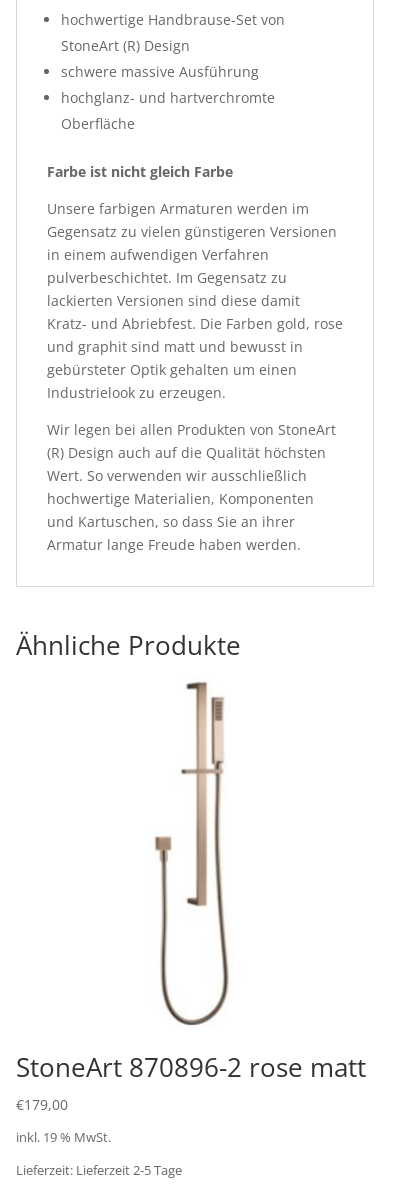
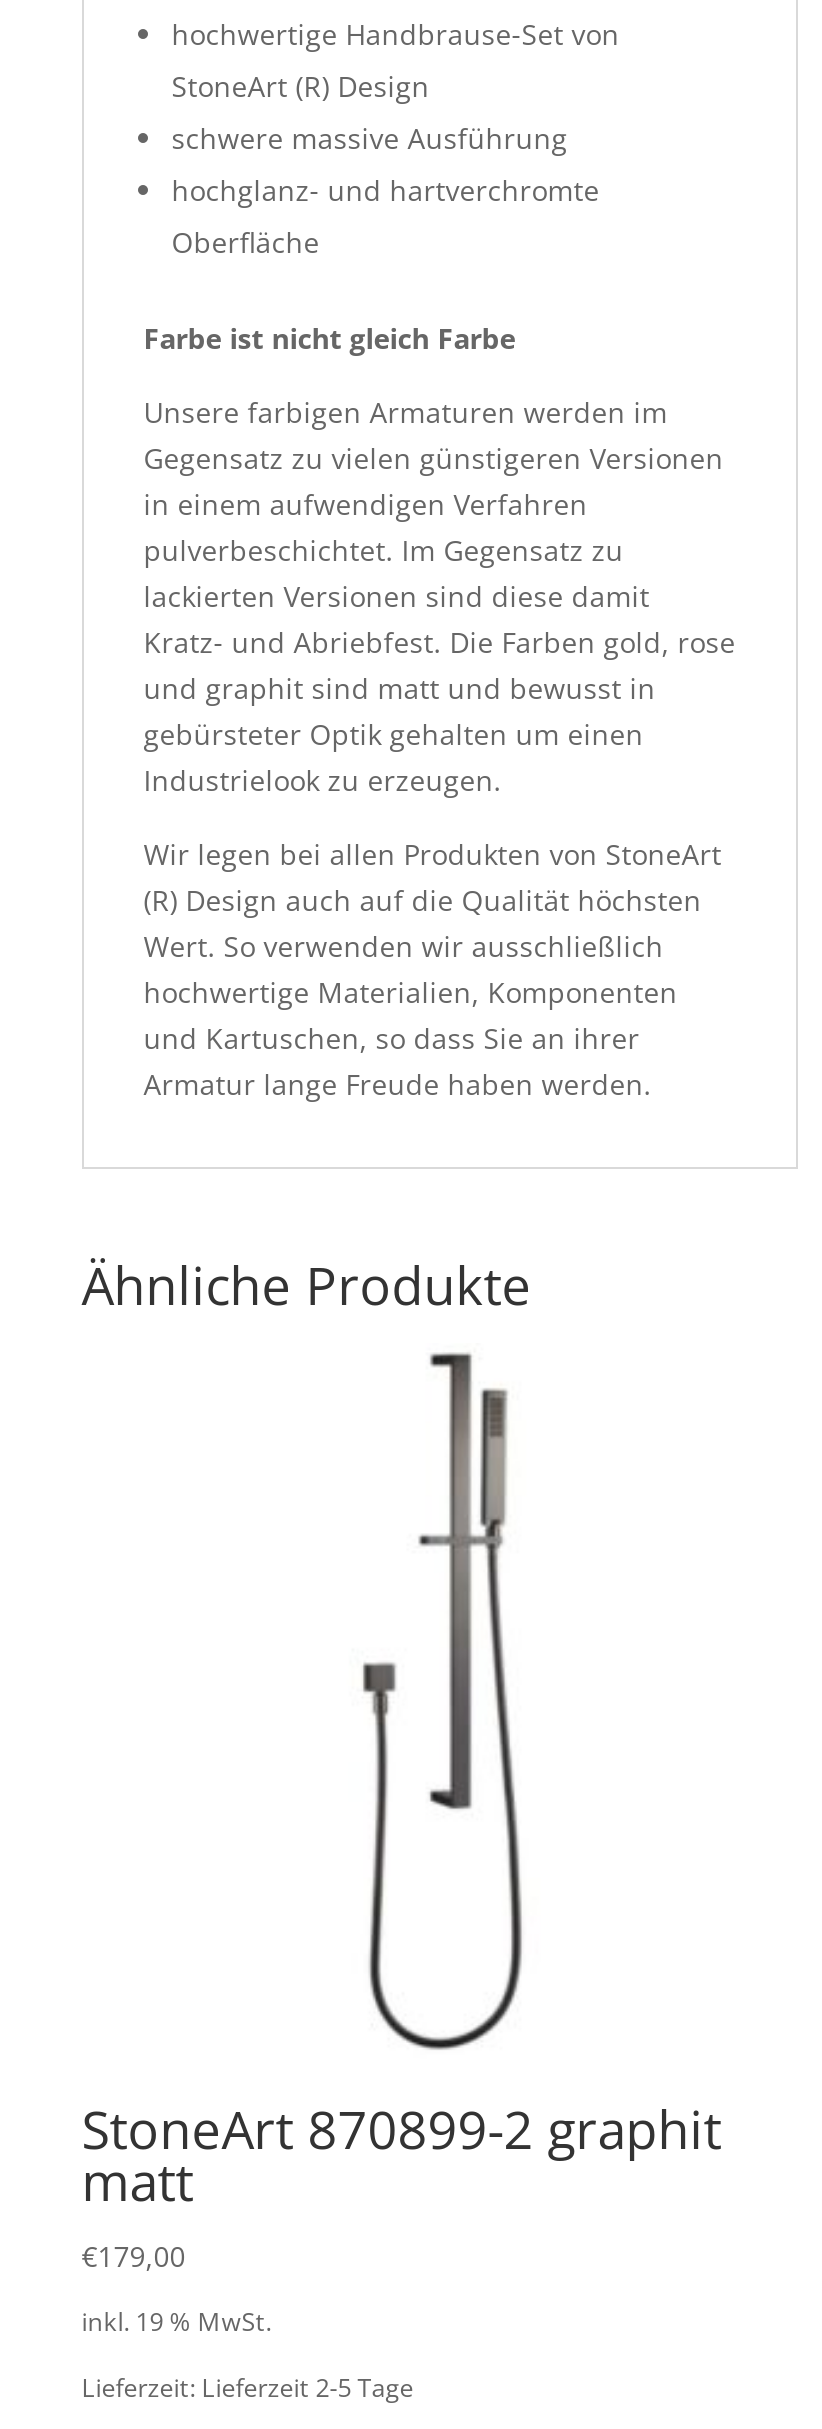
[16,679,366,1085] [image] | StoneArt 870896-2 rose matt -> [82,1351,722,2217] [image] | StoneArt 870899-2 graphit | matt

